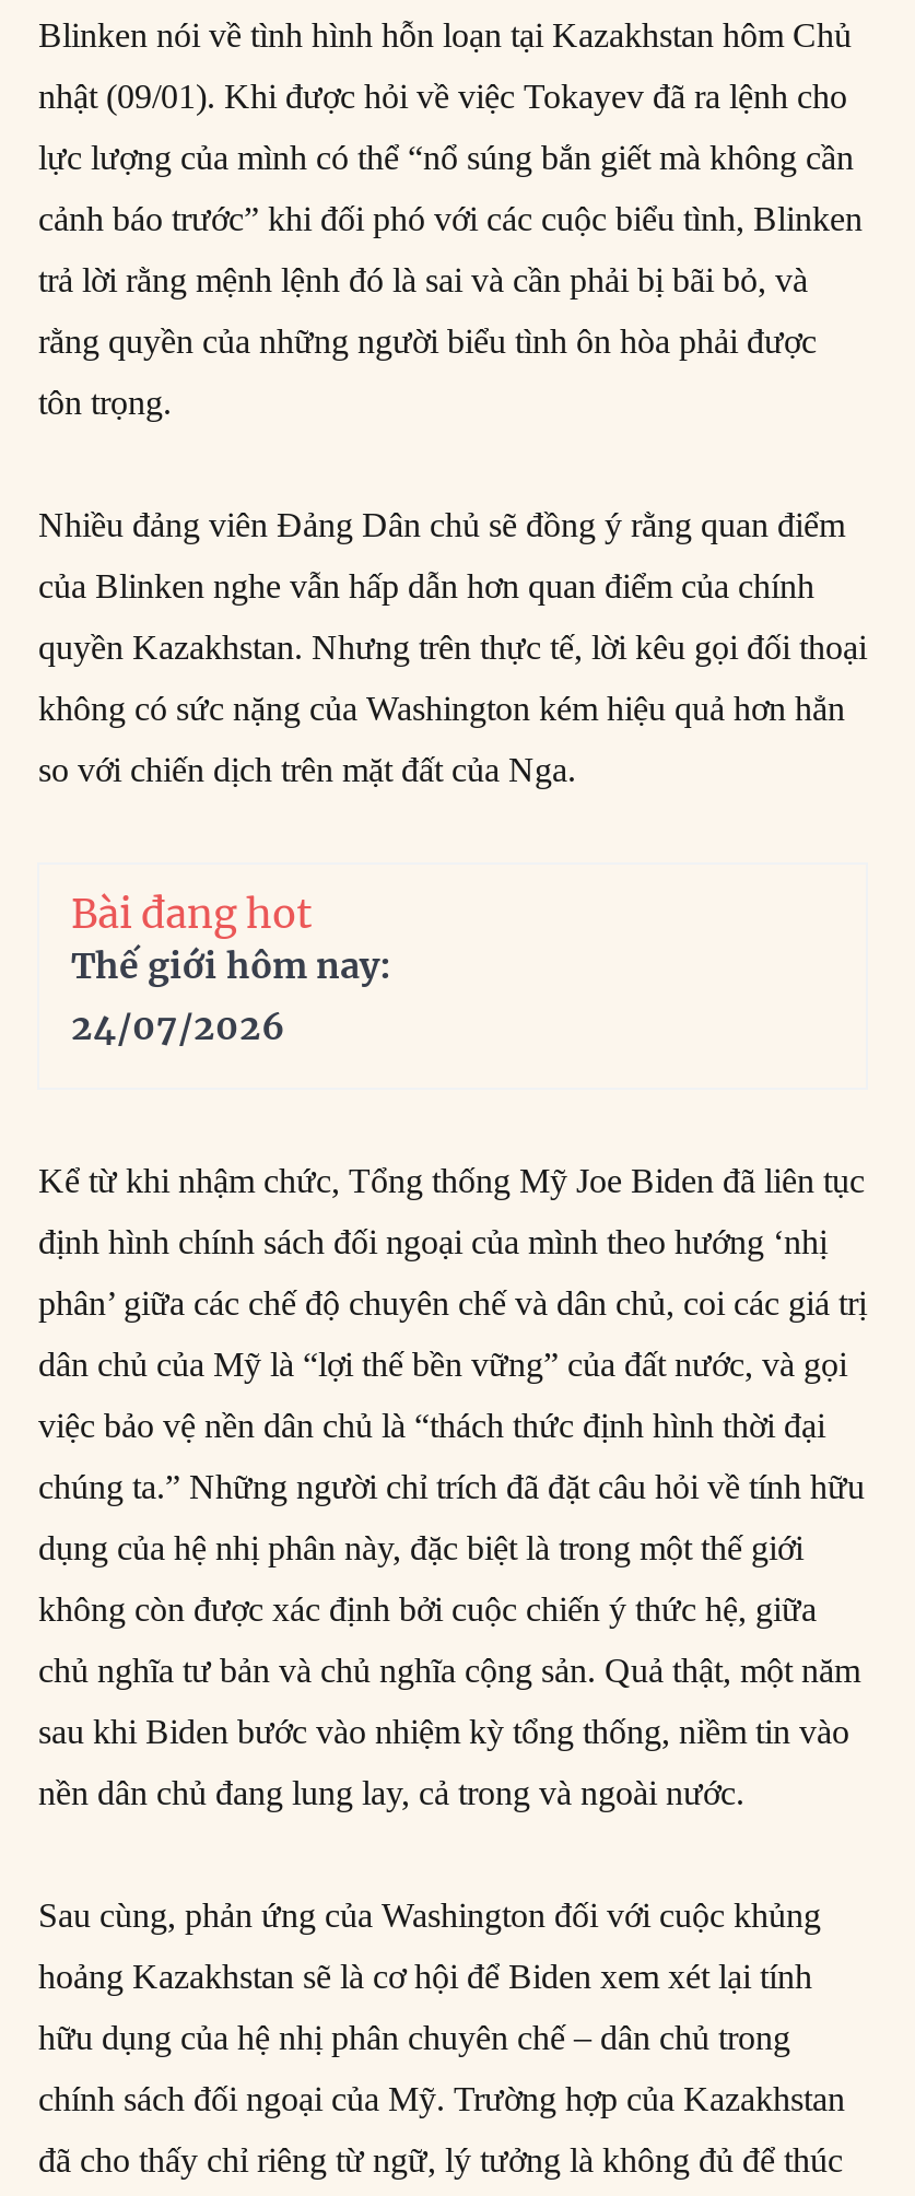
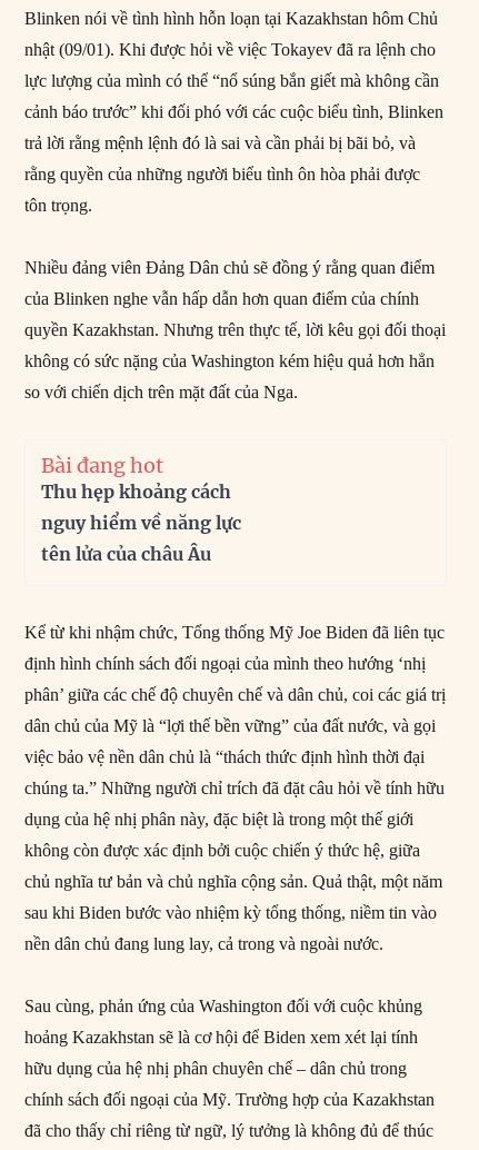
[71,944,390,1049] Thế giới hôm nay: | 24/07/2026 -> [42,481,242,565] Thu hẹp khoảng cách | nguy hiểm về năng lực | tên lửa của châu Âu

